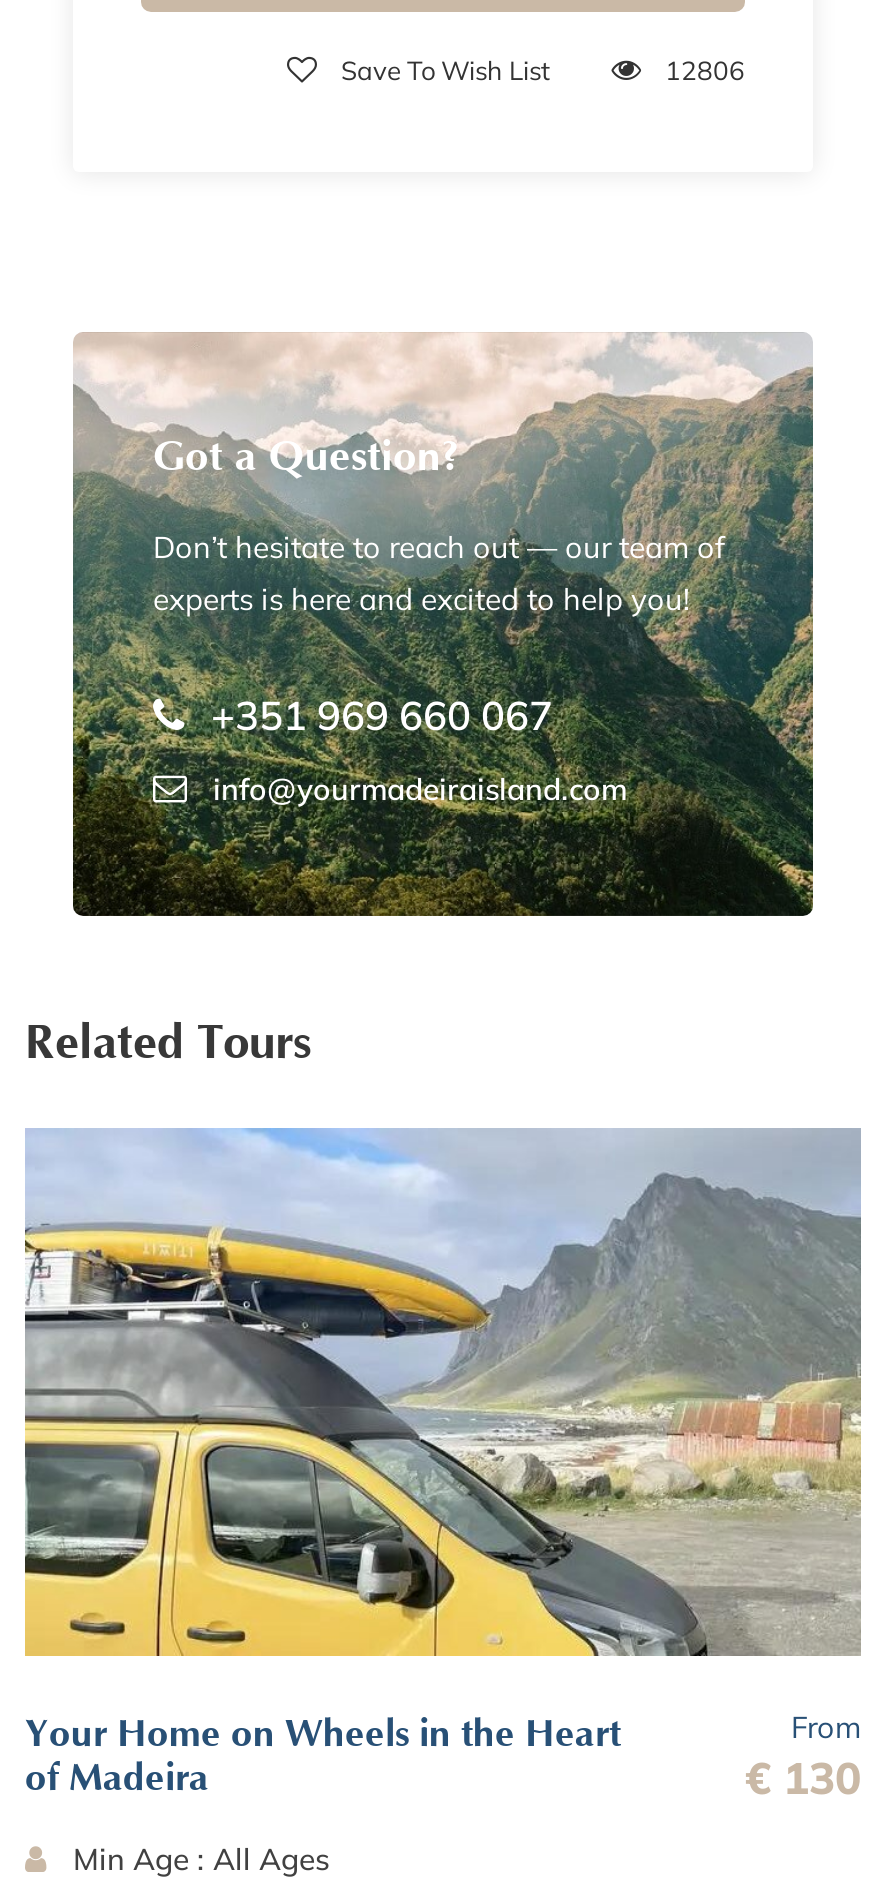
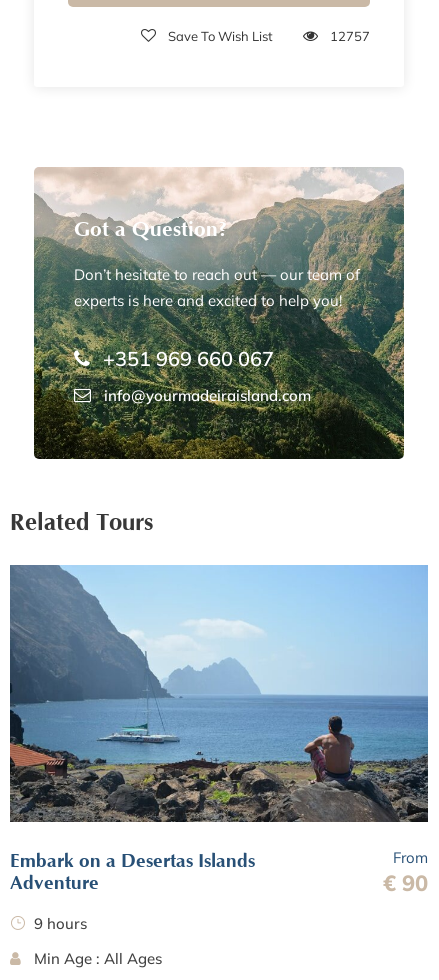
[665,54,745,86] 12806 -> [330,28,370,44] 12757
[23,1128,863,1801] [image] | Your Home on Wheels in the Heart | of Madeira -> [9,565,429,894] [image] | Embark on a Desertas Islands | Adventure
[745,1751,861,1807] € 130 -> [34,869,428,933] € 90 | 9 hours

